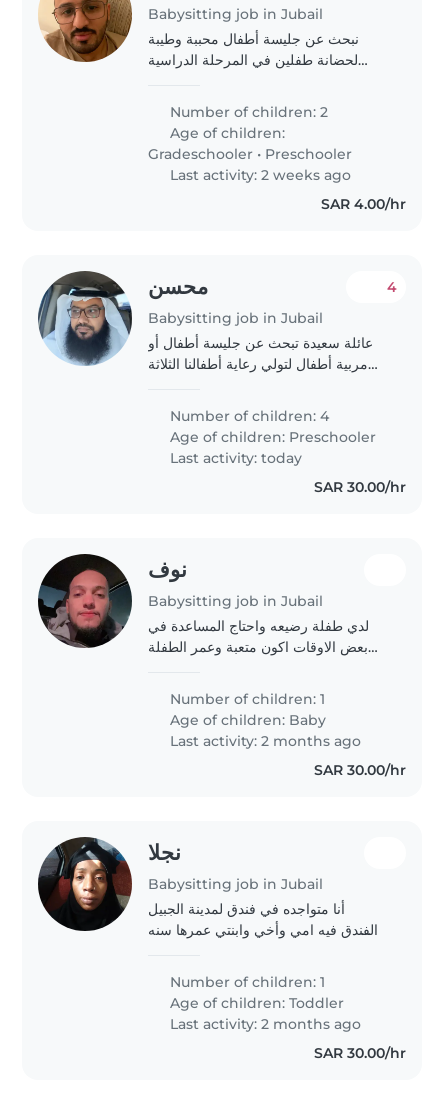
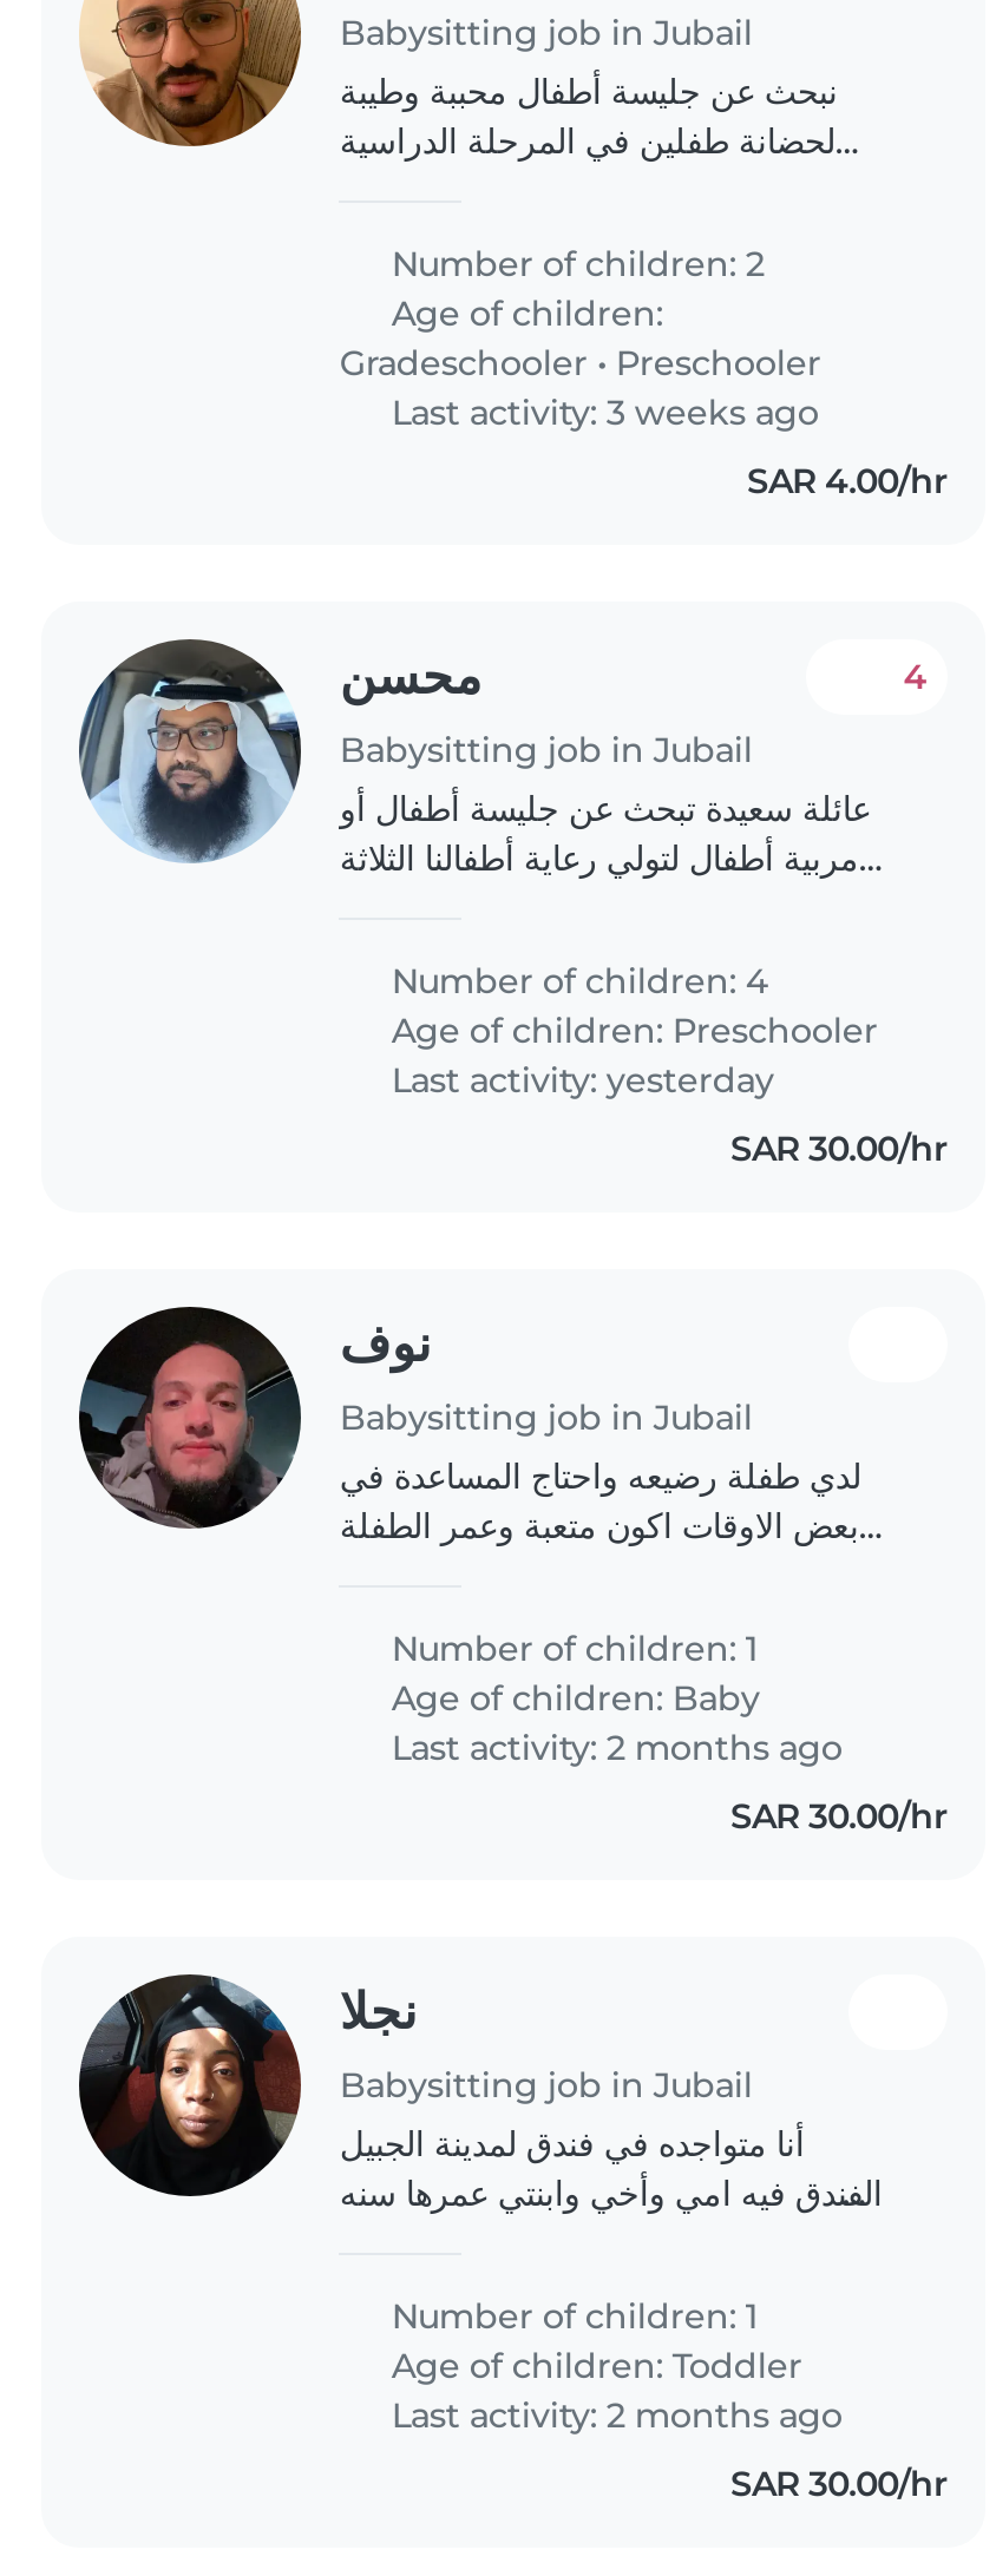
[166,166,351,184] Last activity: 2 weeks ago -> [382,392,819,435] Last activity: 3 weeks ago
[166,449,302,467] Last activity: today -> [382,1059,774,1102] Last activity: yesterday

